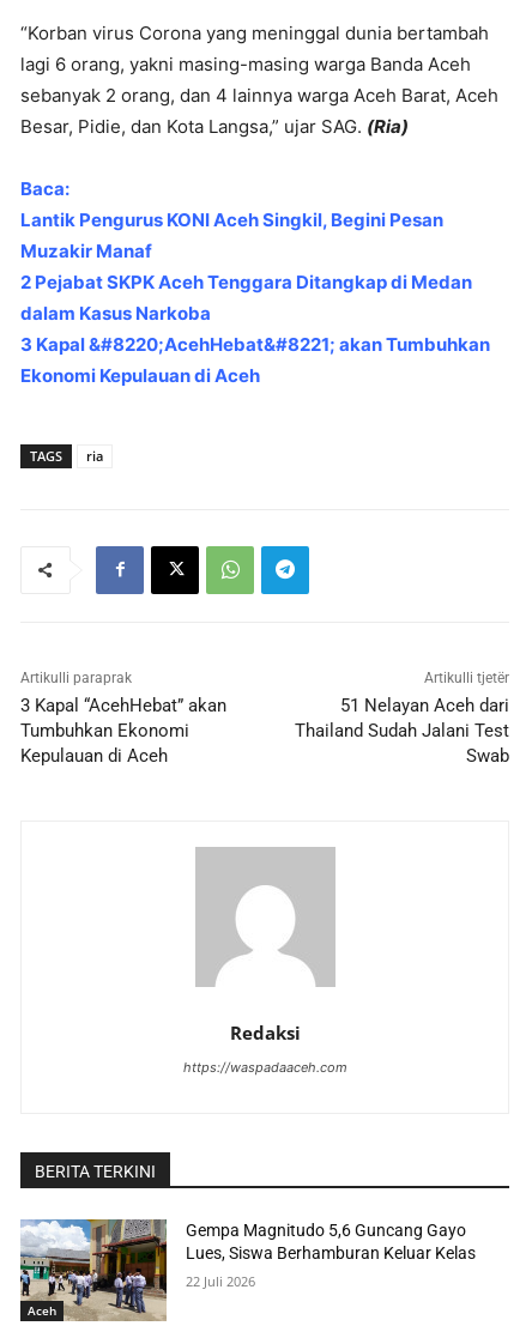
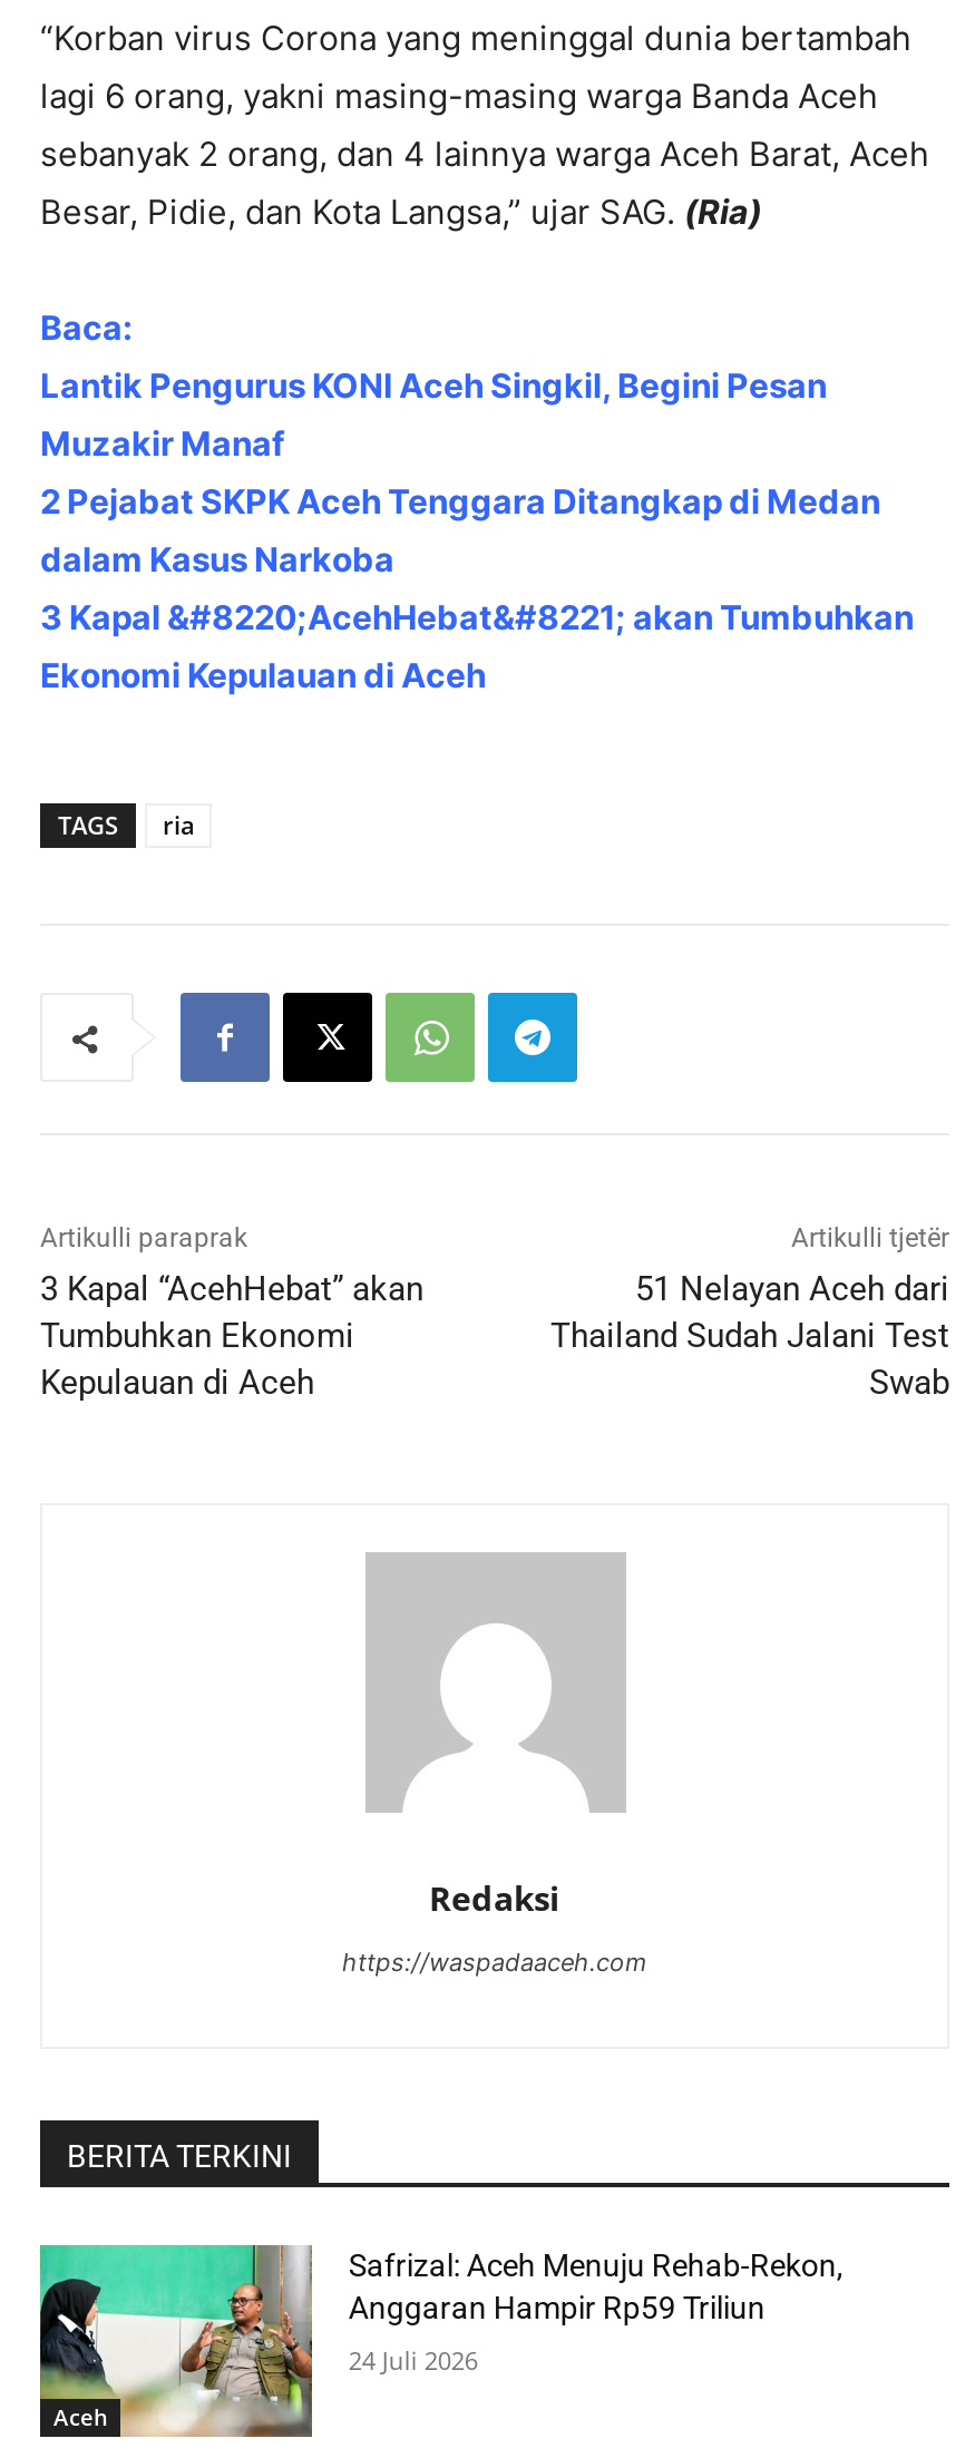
[19,1218,476,1321] [image] | Gempa Magnitudo 5,6 Guncang Gayo | Lues, Siswa Berhamburan Keluar Kelas -> [38,2243,843,2437] [image] | Safrizal: Aceh Menuju Rehab-Rekon, | Anggaran Hampir Rp59 Triliun
[186,1272,256,1290] 22 Juli 2026 -> [349,2345,478,2378] 24 Juli 2026

